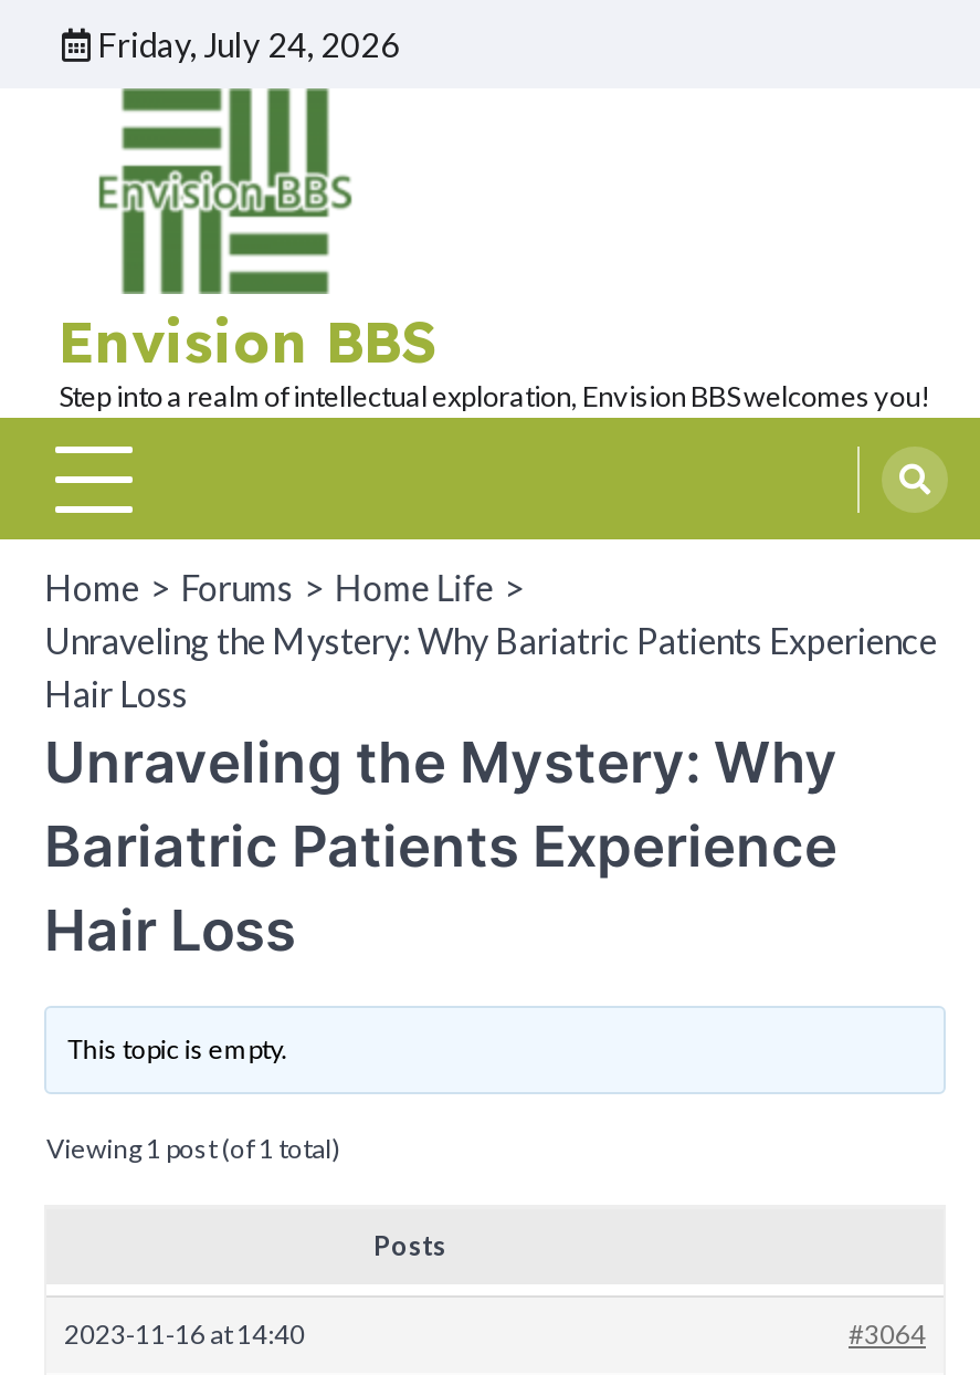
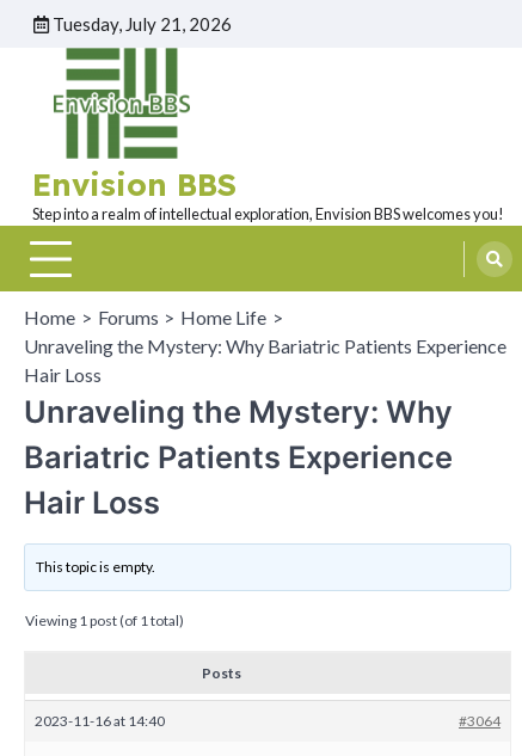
[97,24,400,64] Friday, July 24, 2026 -> [53,13,232,35] Tuesday, July 21, 2026

